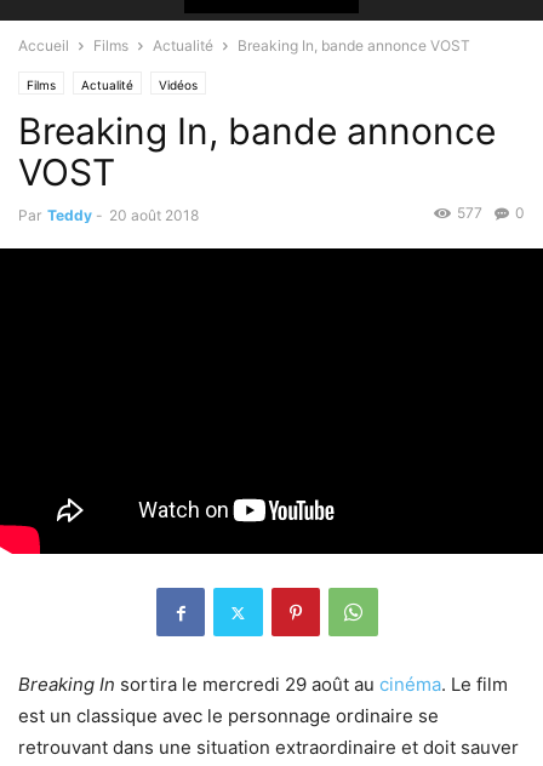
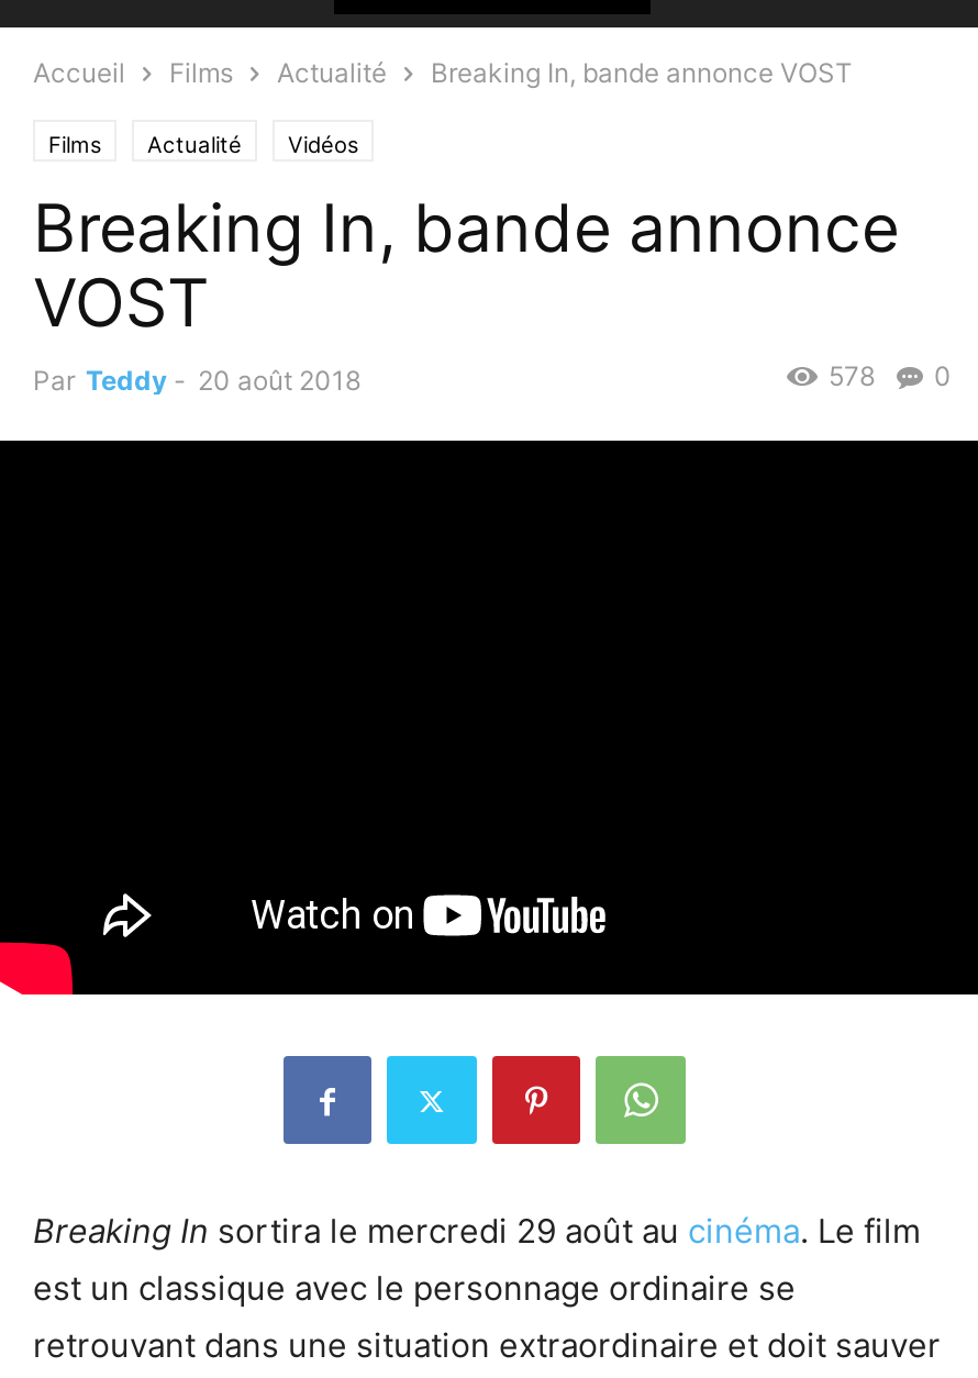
[457,204,525,222] 577 0 -> [829,359,952,392] 578 0

